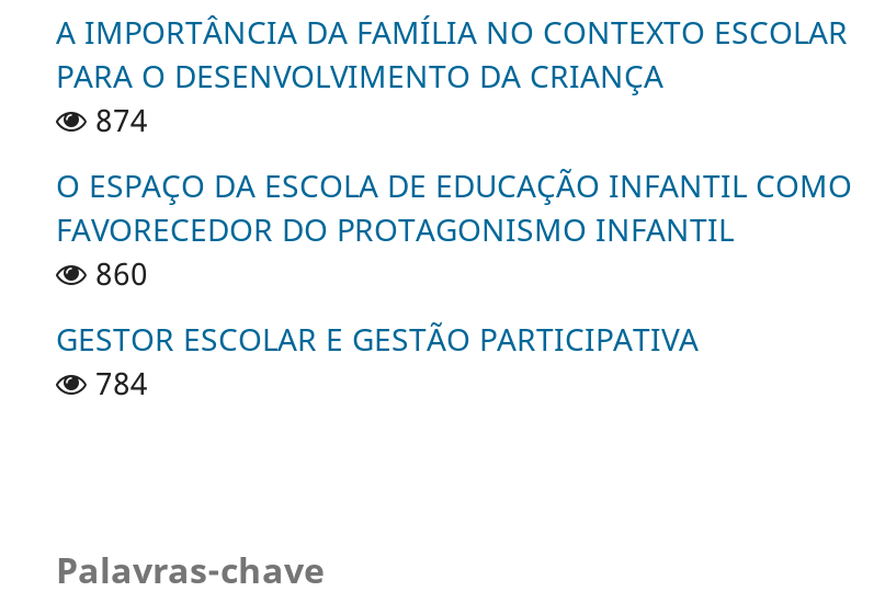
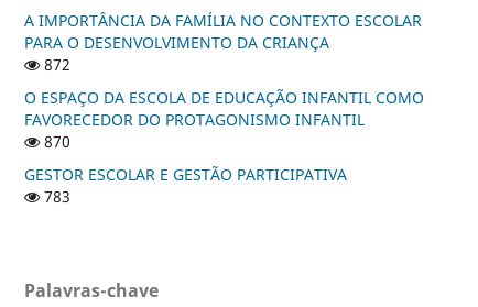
[87,98,148,140] 874 -> [40,54,70,74] 872
[87,252,148,293] 860 -> [40,131,70,152] 870
[87,361,148,403] 784 -> [40,186,70,207] 783

